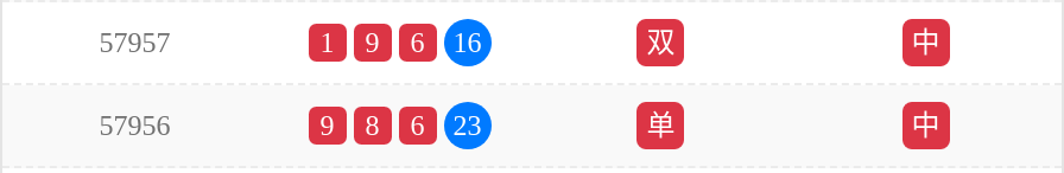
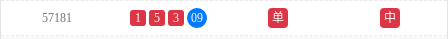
[99,26,171,59] 57957 -> [42,11,72,25] 57181
[99,26,940,142] 9 | 6 | 16 | 双 | 中 | 57956 | 9 | 8 | 6 | 23 -> [154,11,203,25] 5 | 3 | 09

